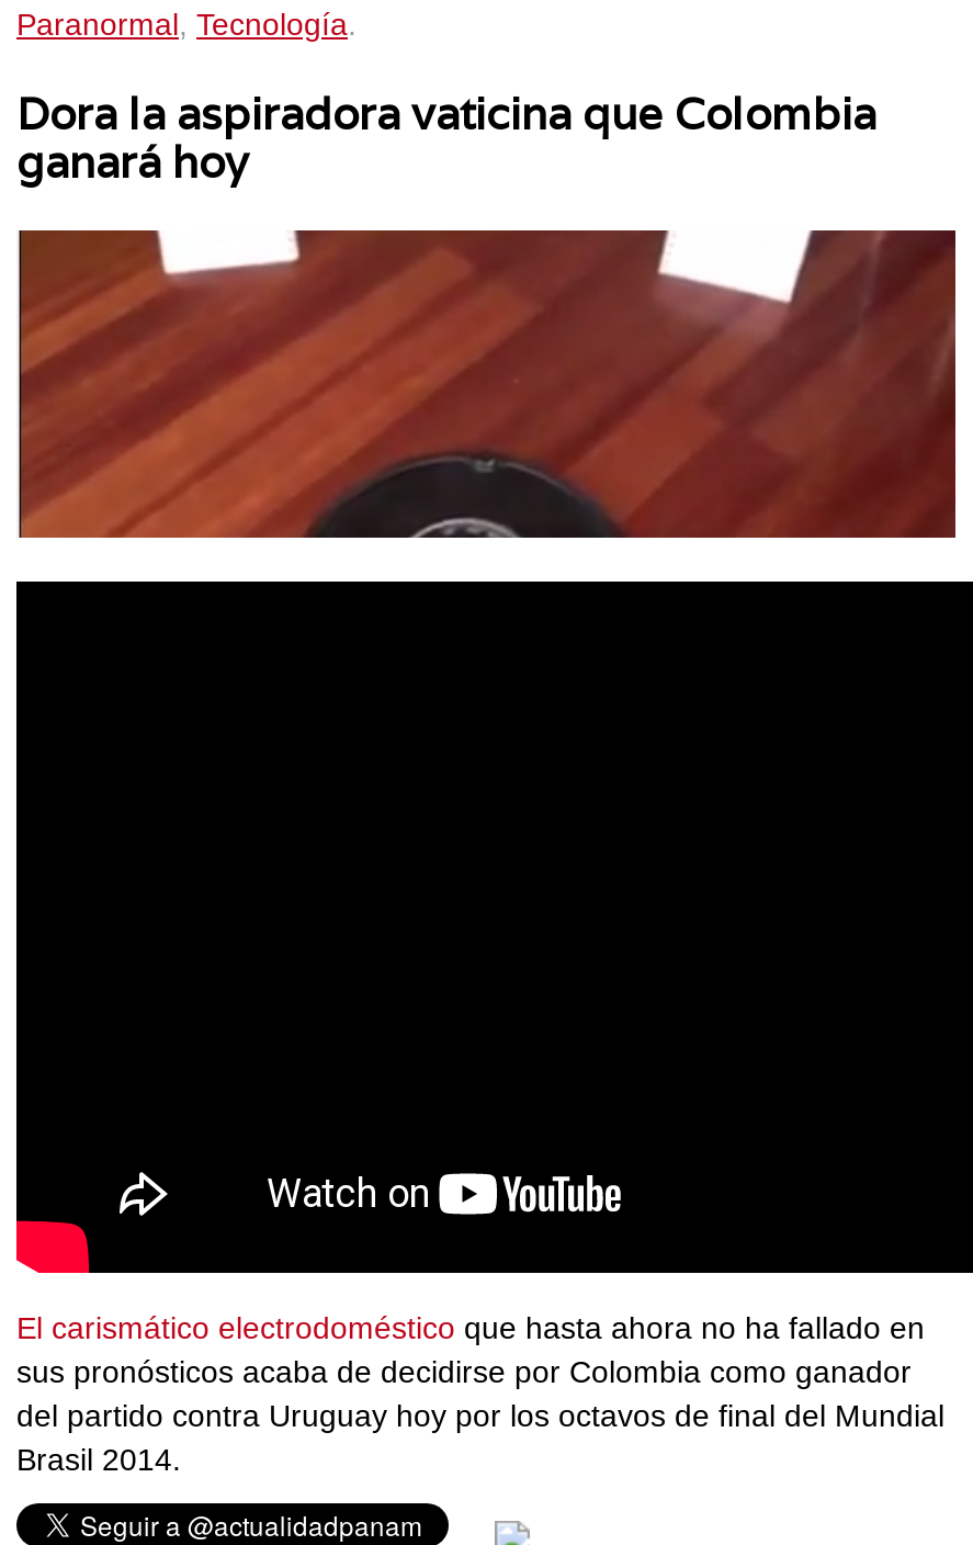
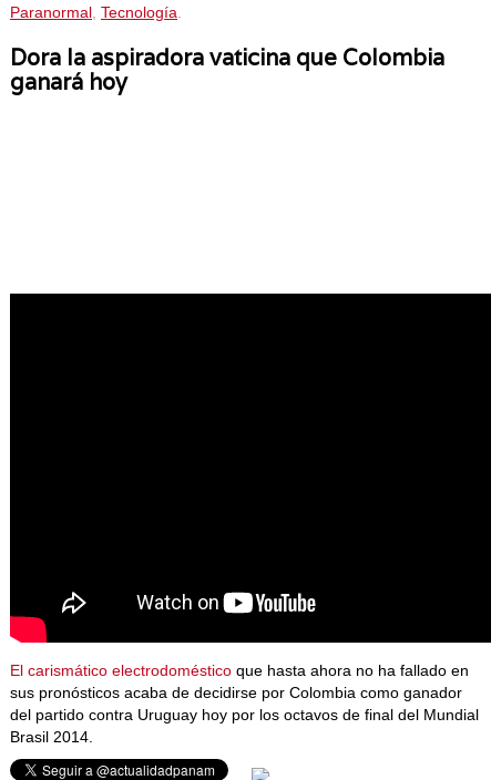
[16,228,958,540] [image] -> none

